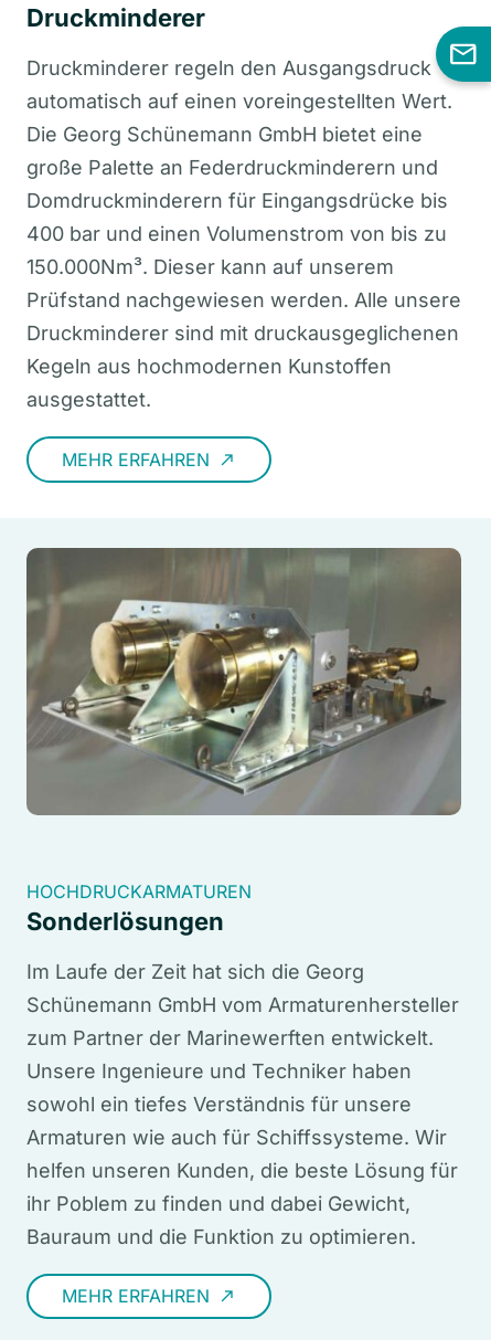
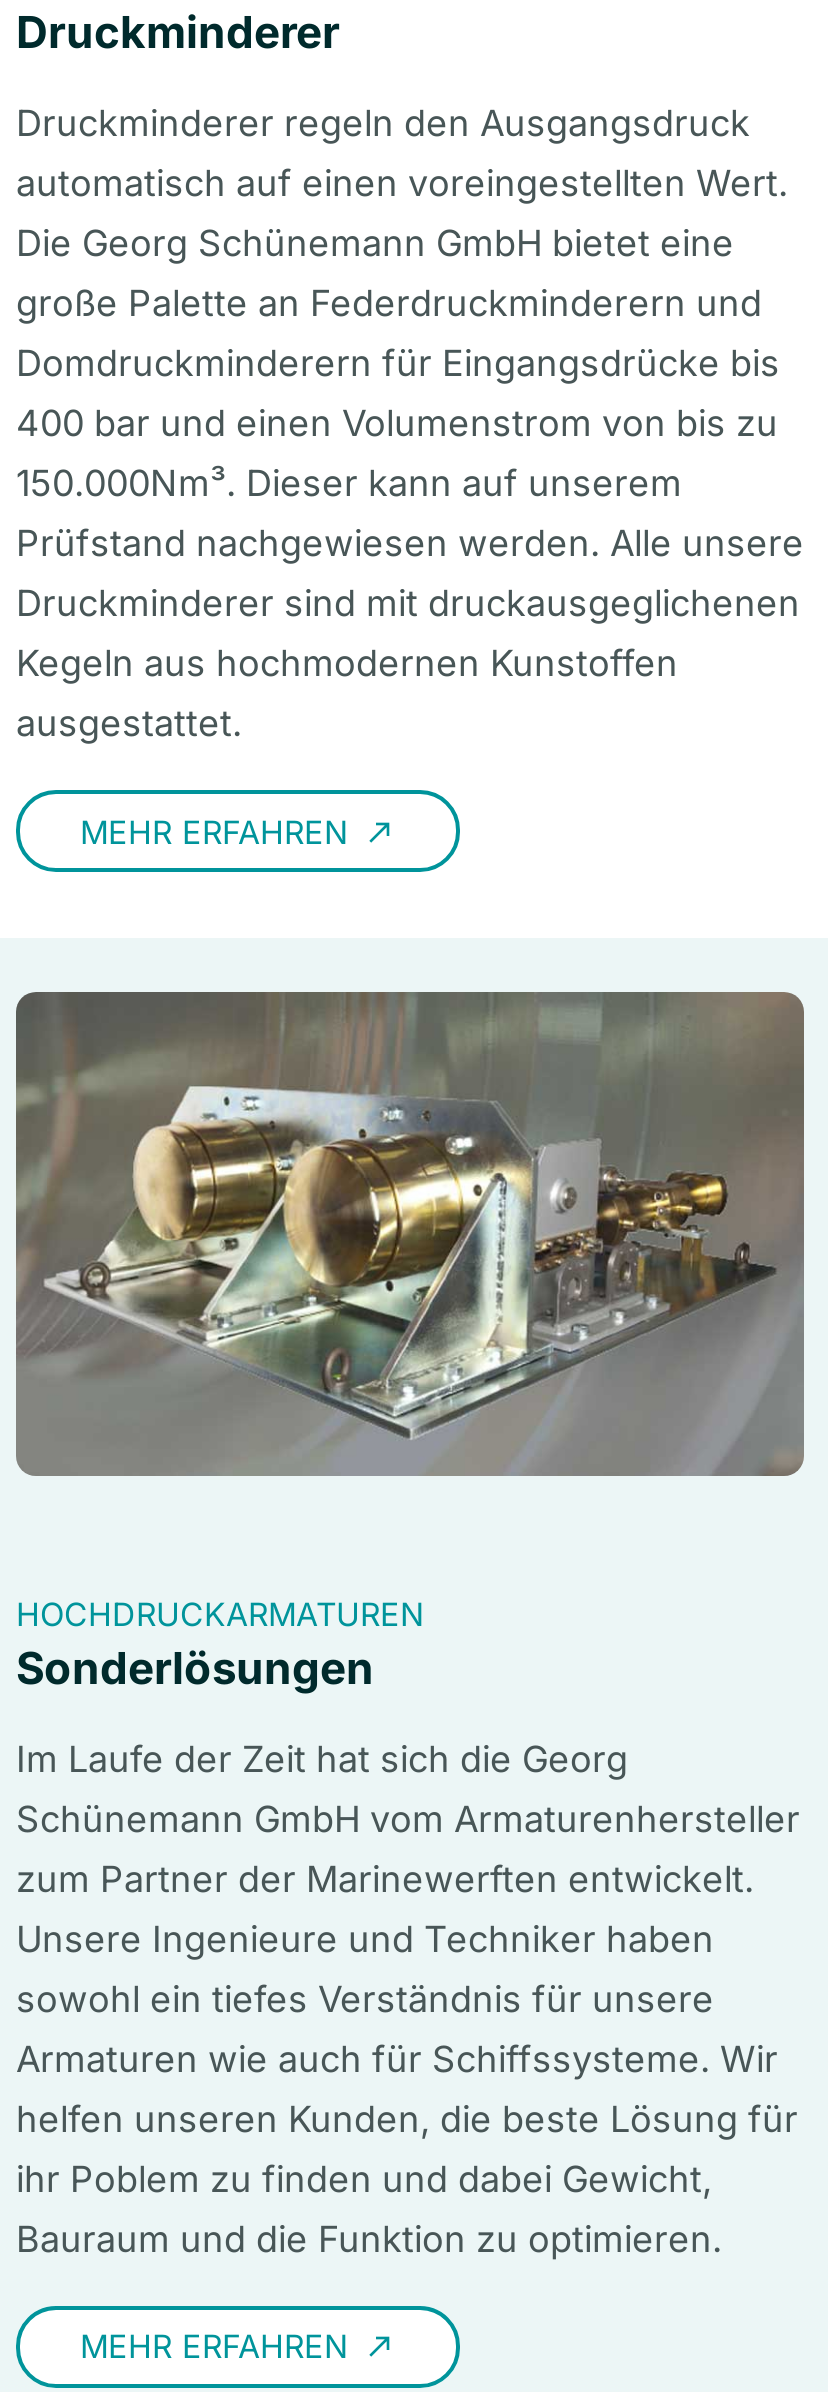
[435,25,488,86] [image] -> none

